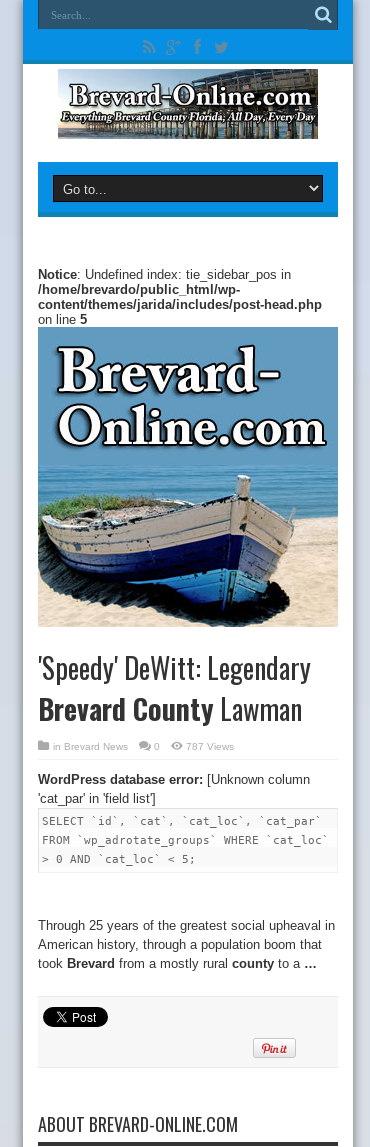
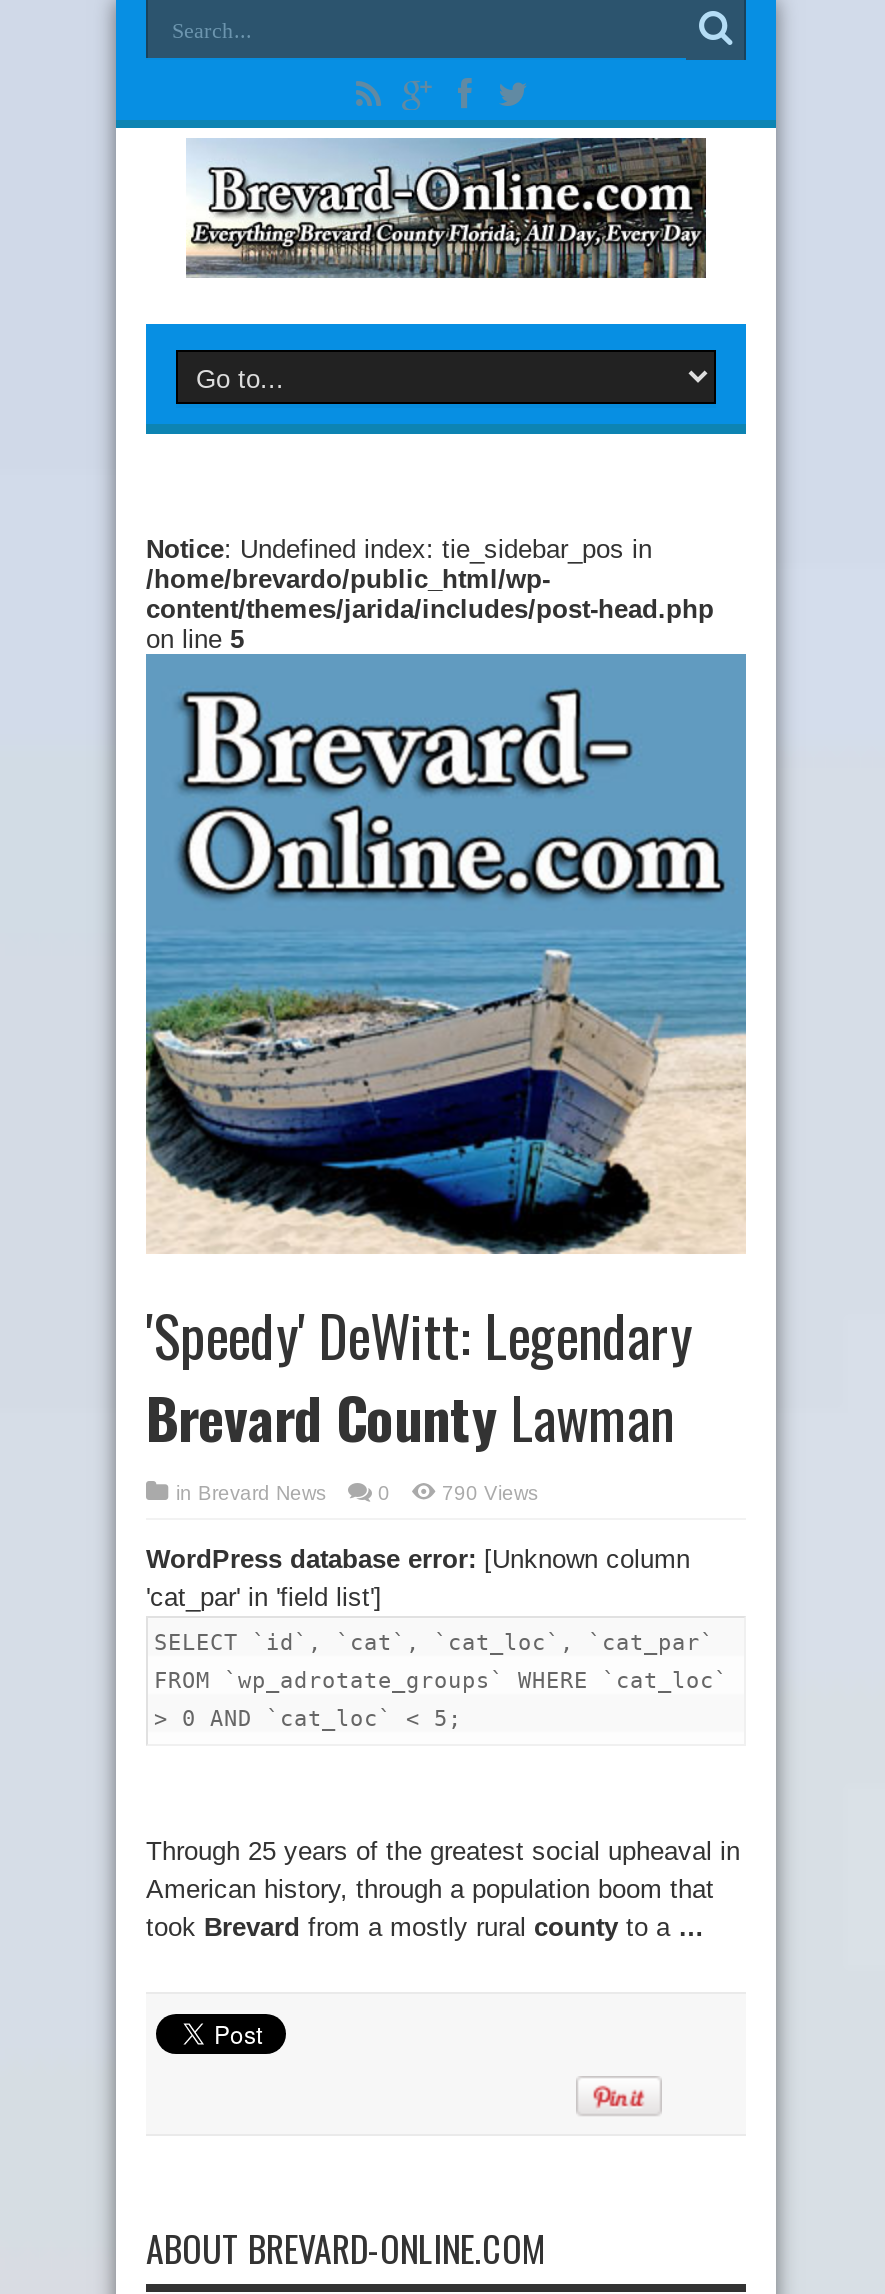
[186,741,234,752] 787 Views -> [442,1482,538,1504] 790 Views

